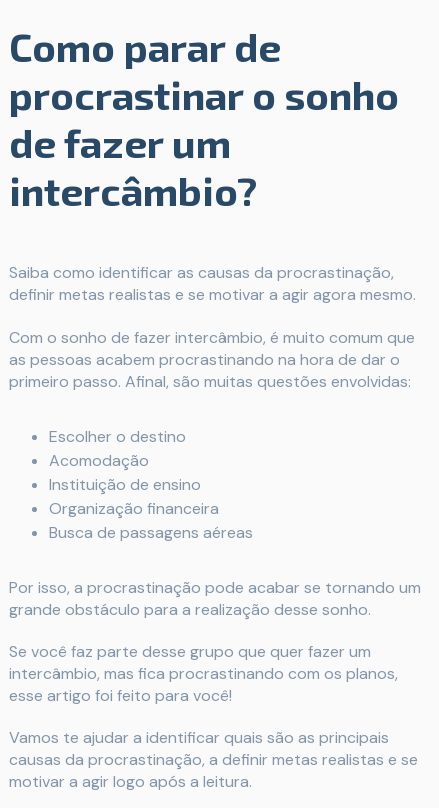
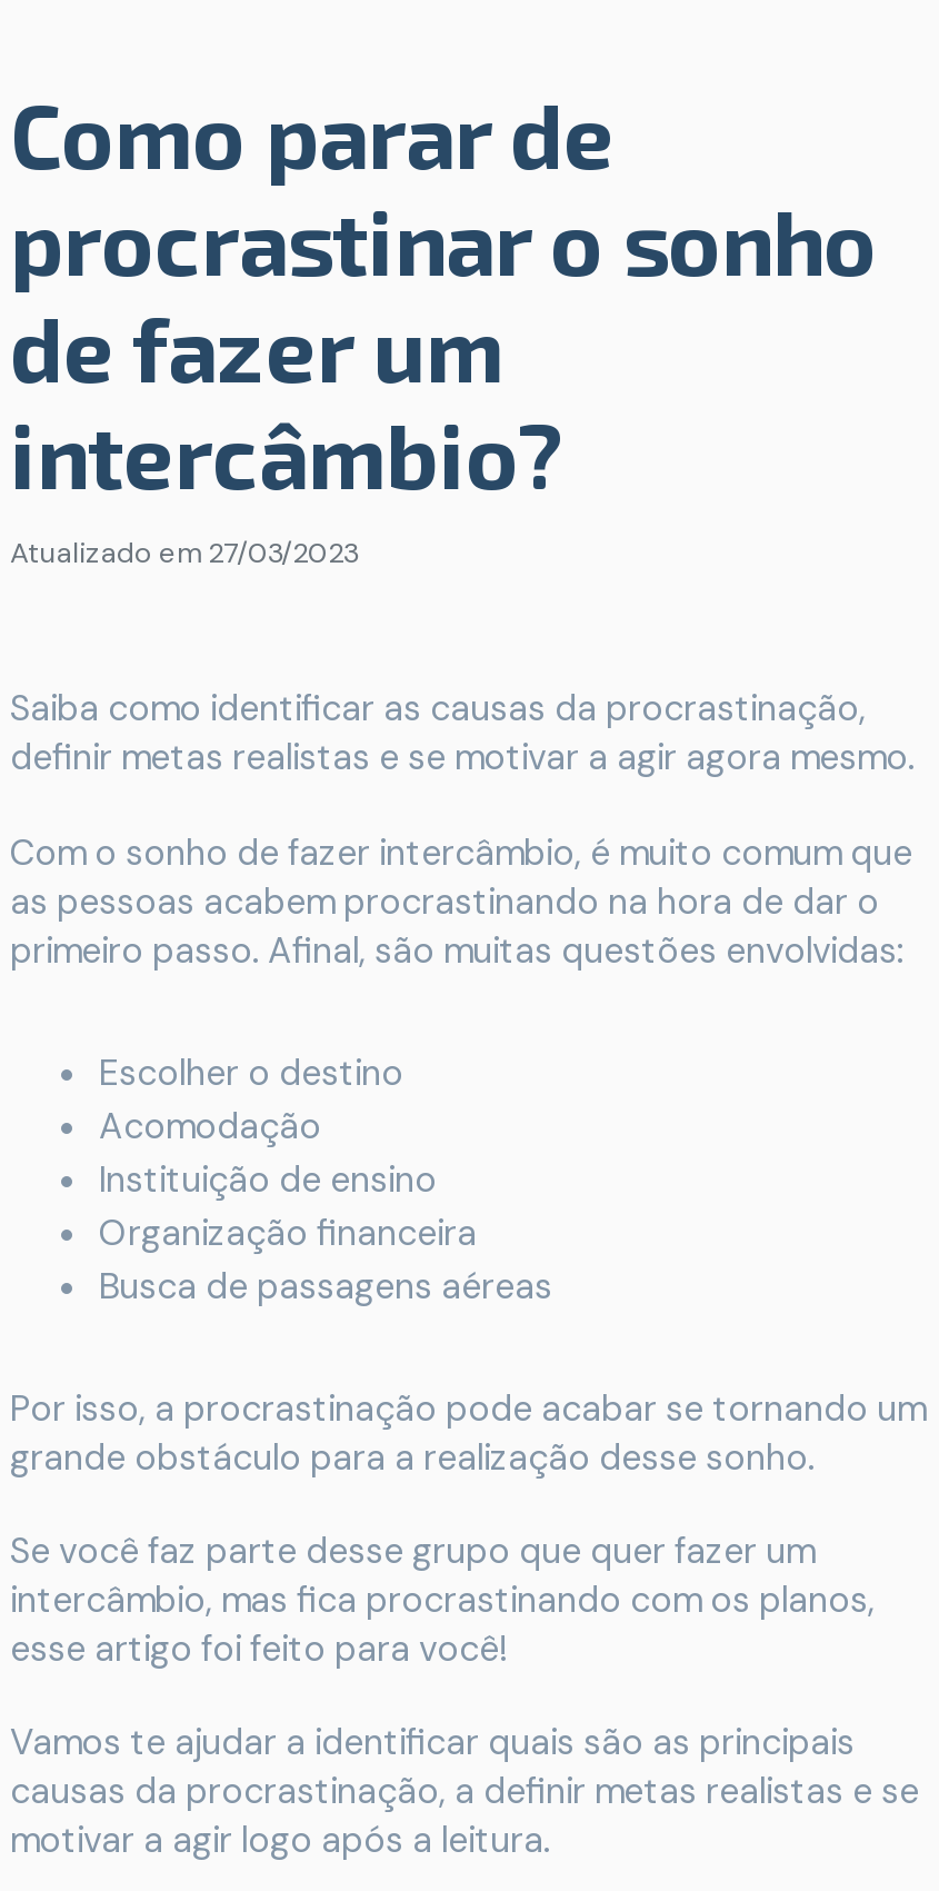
none -> [10,534,359,571] Atualizado em 27/03/2023

